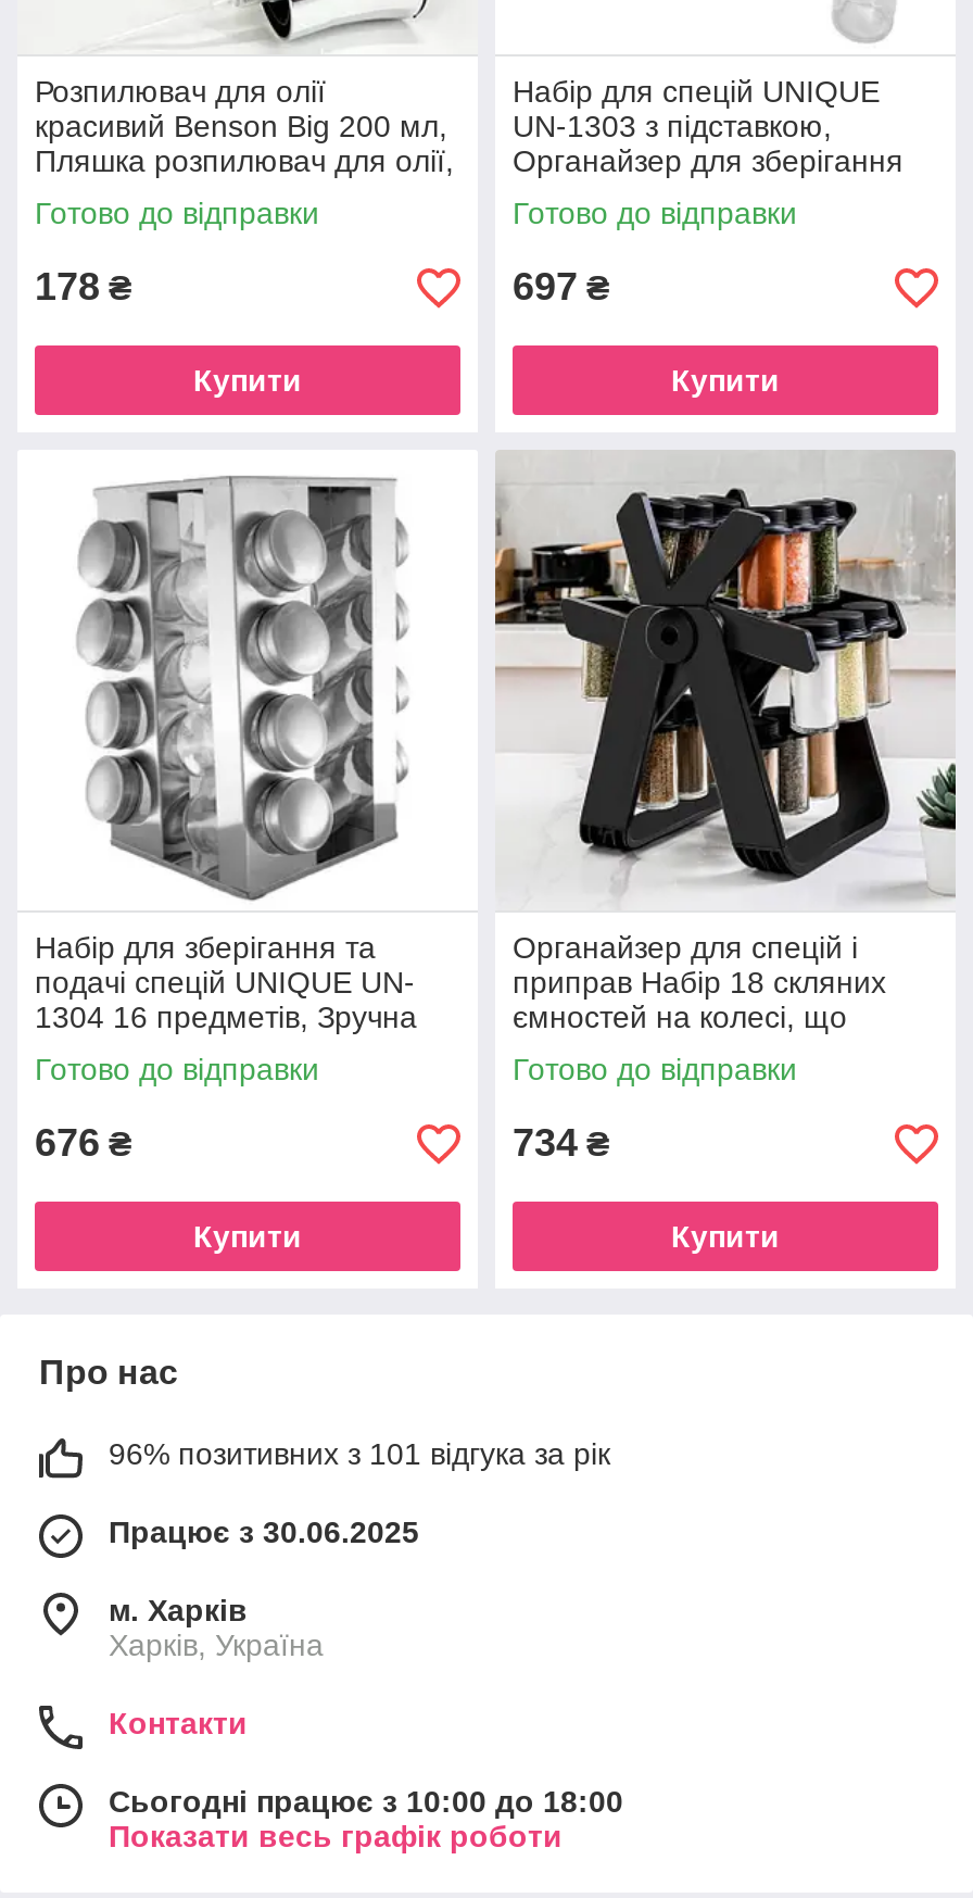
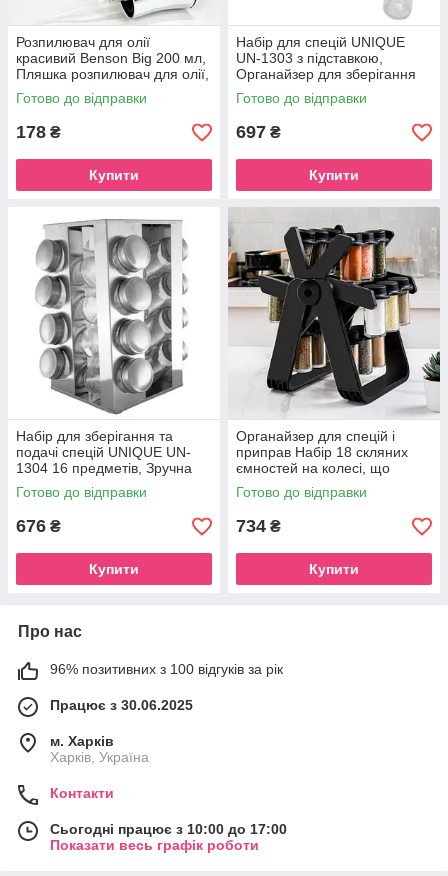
[109,1436,610,1471] 96% позитивних з 101 відгука за рік -> [50,661,283,677] 96% позитивних з 100 відгуків за рік
[109,1784,623,1819] Сьогодні працює з 10:00 до 18:00 -> [50,821,287,837] Сьогодні працює з 10:00 до 17:00

